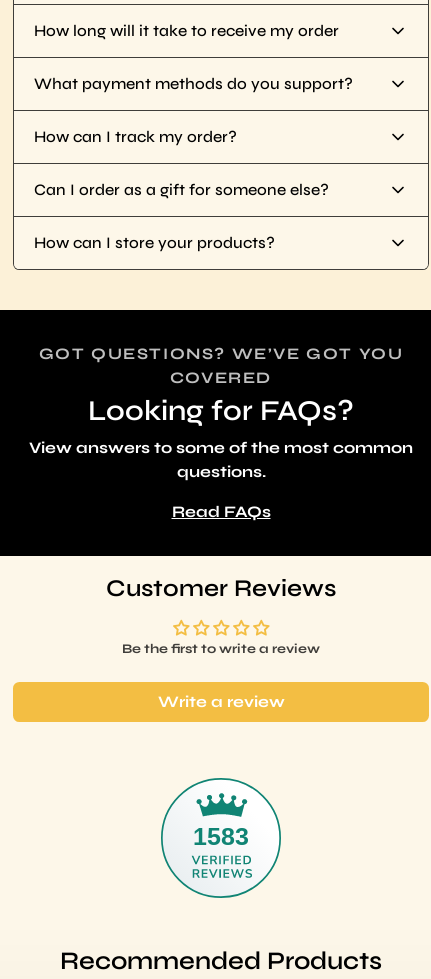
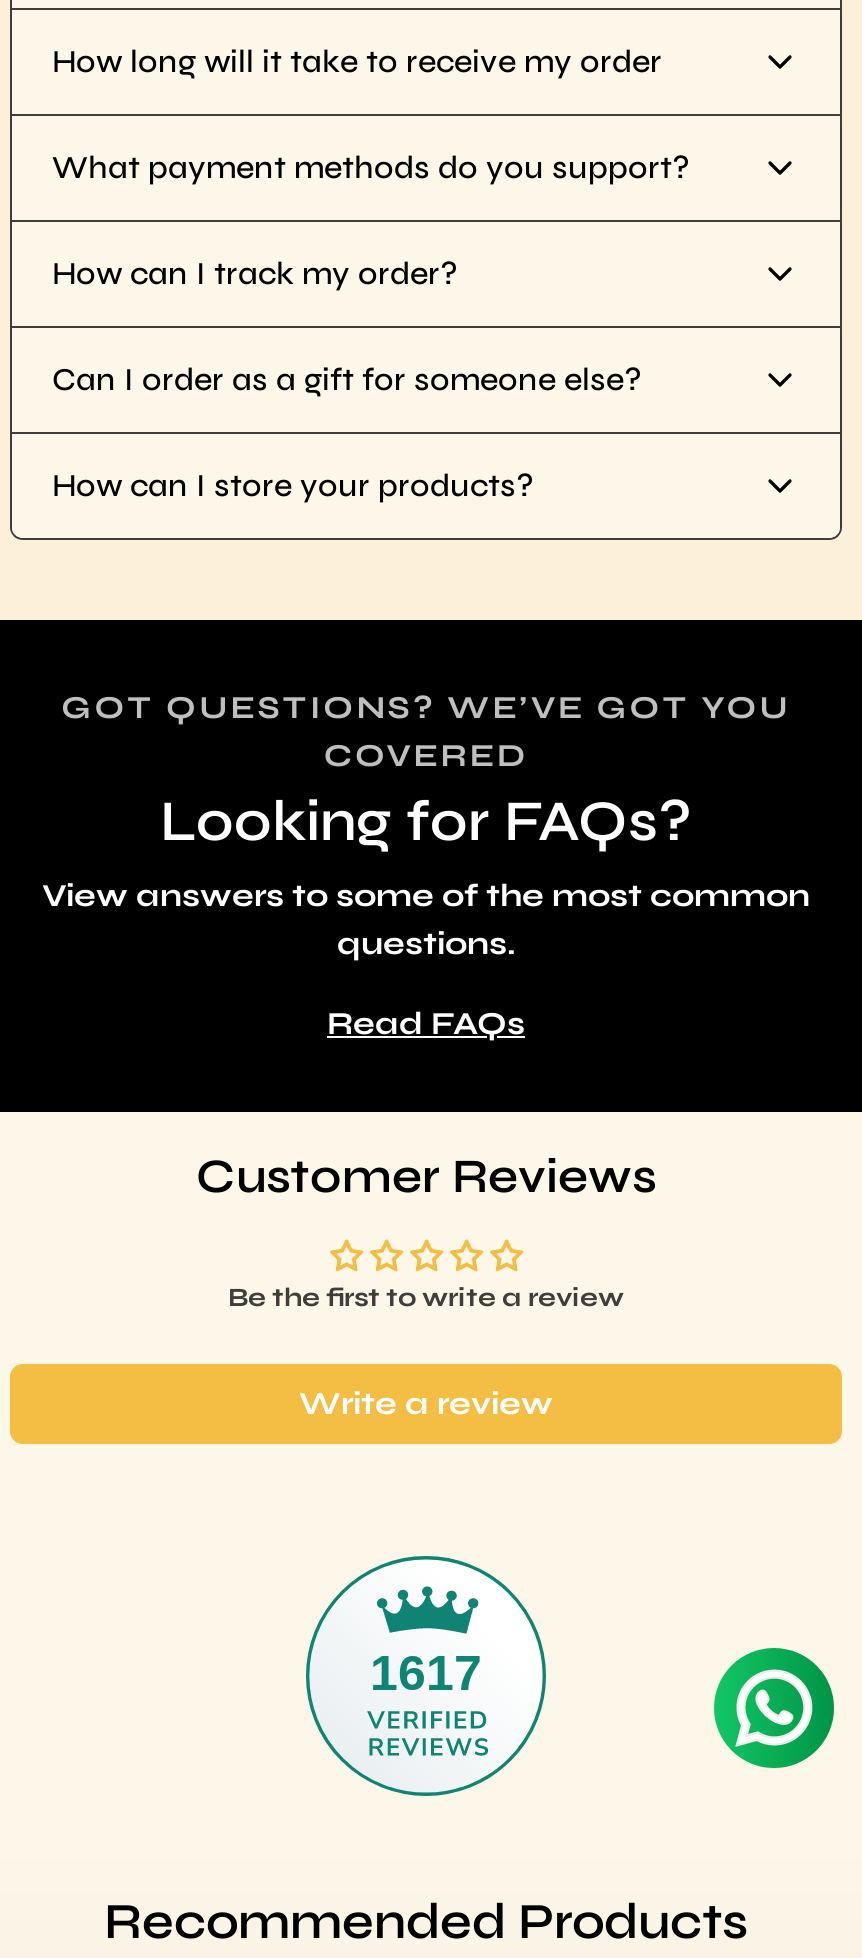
none -> [712,1646,836,1770] [image]
[193,821,249,849] 1583 -> [370,1643,482,1699] 1617

